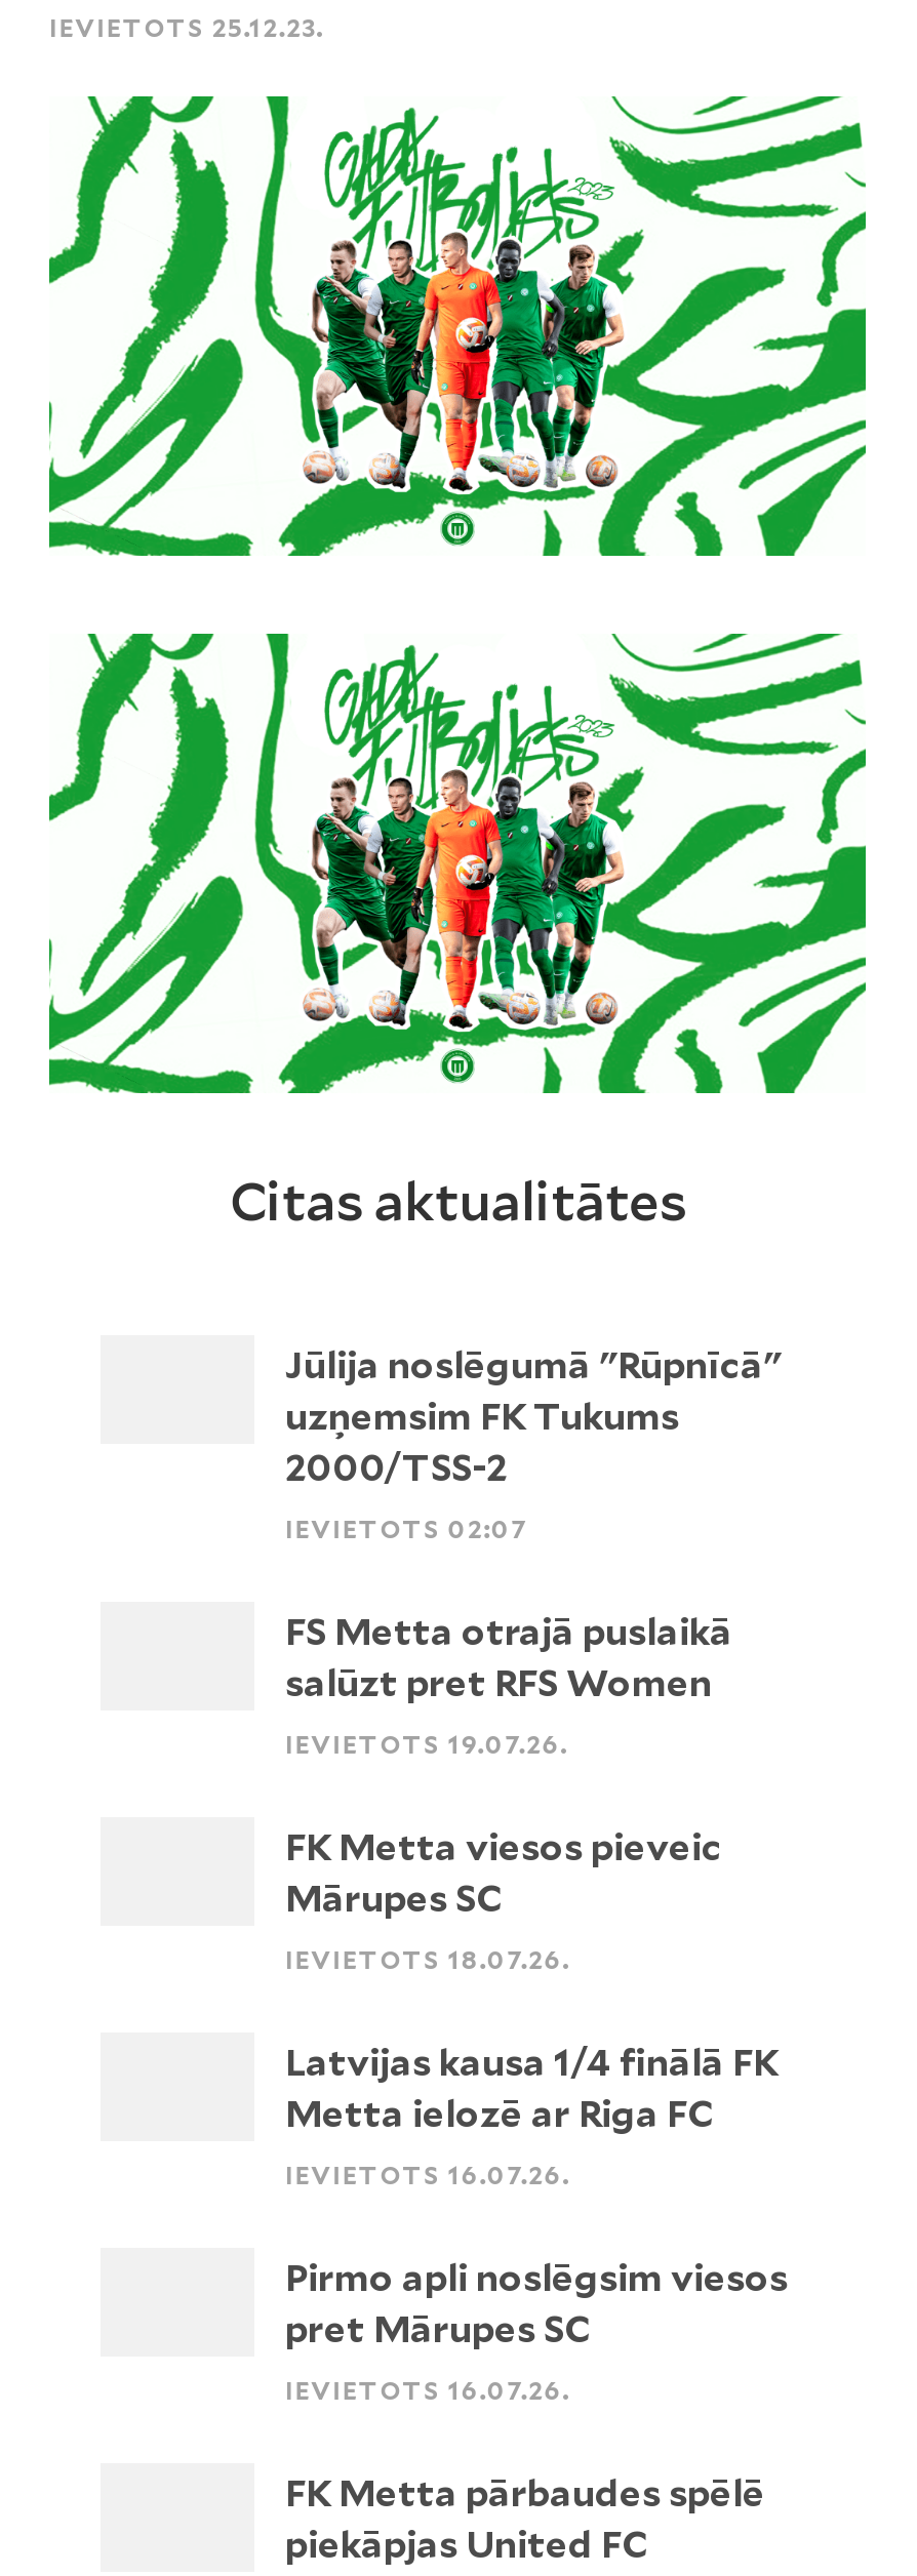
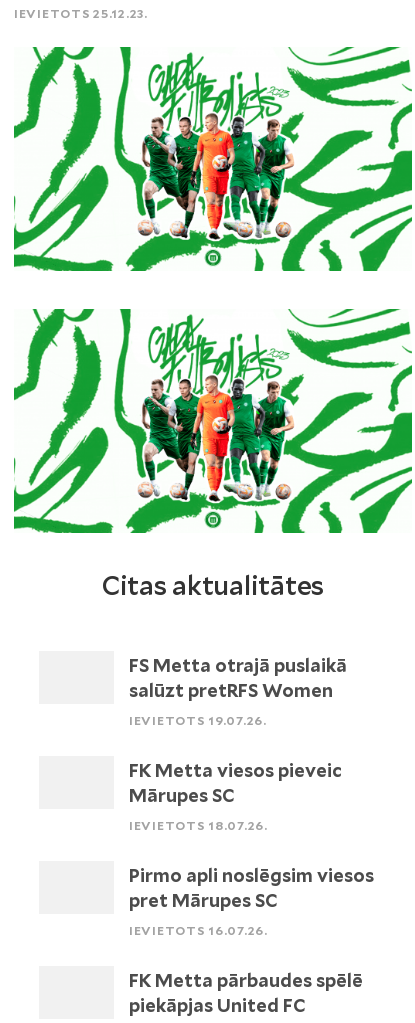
[285,1343,782,1544] Jūlija noslēgumā "Rūpnīcā" | uzņemsim FK Tukums | 2000/TSS-2 | IEVIETOTS 02:07 -> none
[285,1661,712,1704] salūzt pret RFS Women -> [129,680,333,701] salūzt pretRFS Women
[285,2041,778,2190] Latvijas kausa 1/4 finālā FK | Metta ielozē ar Riga FC | IEVIETOTS 16.07.26. -> none

